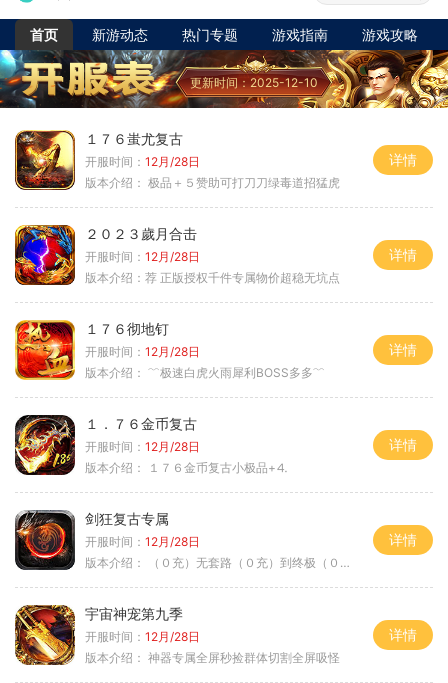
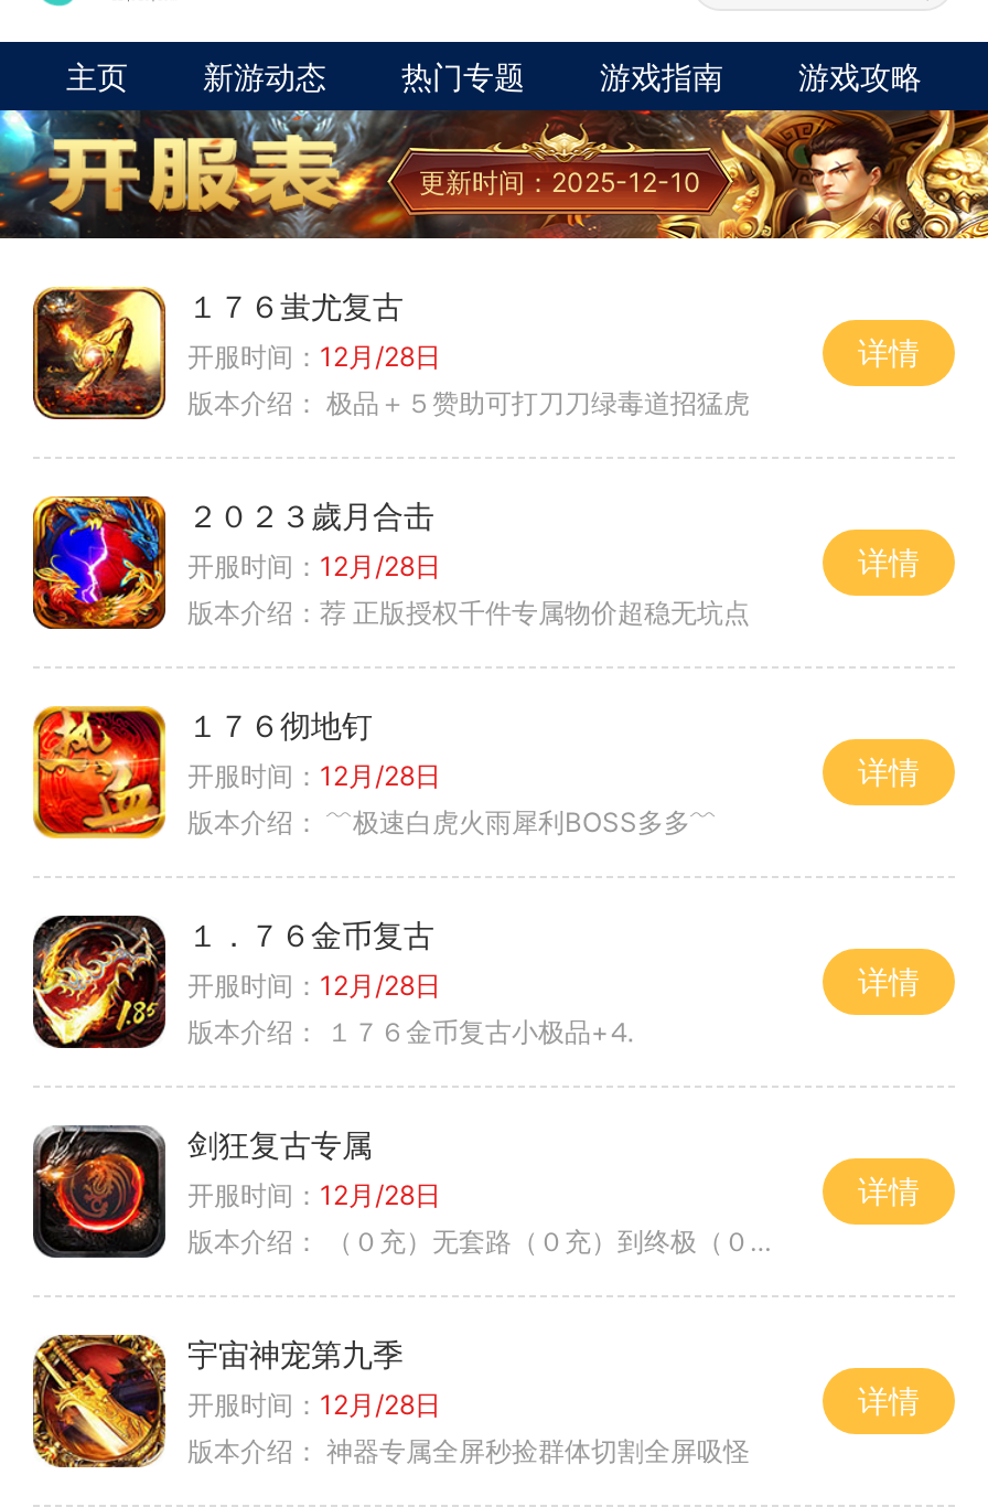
[30,26,58,43] 首页 -> [66,57,128,95] 主页

